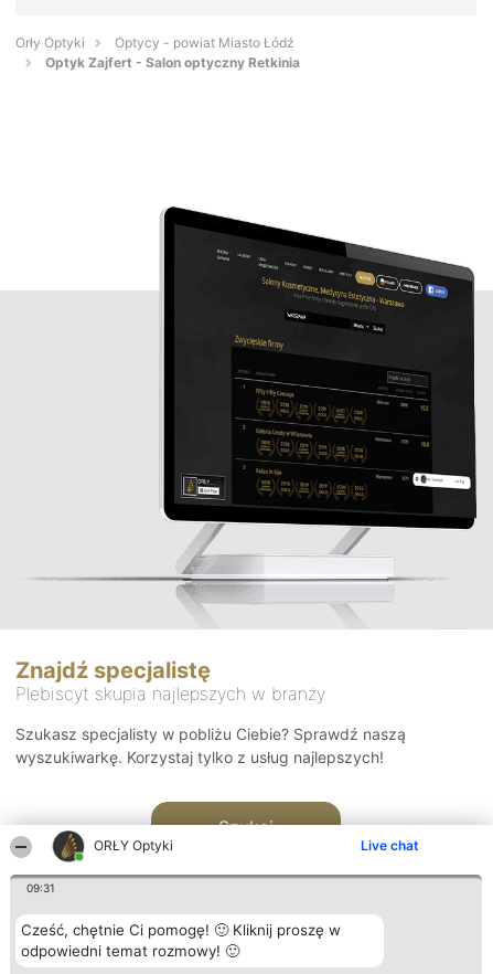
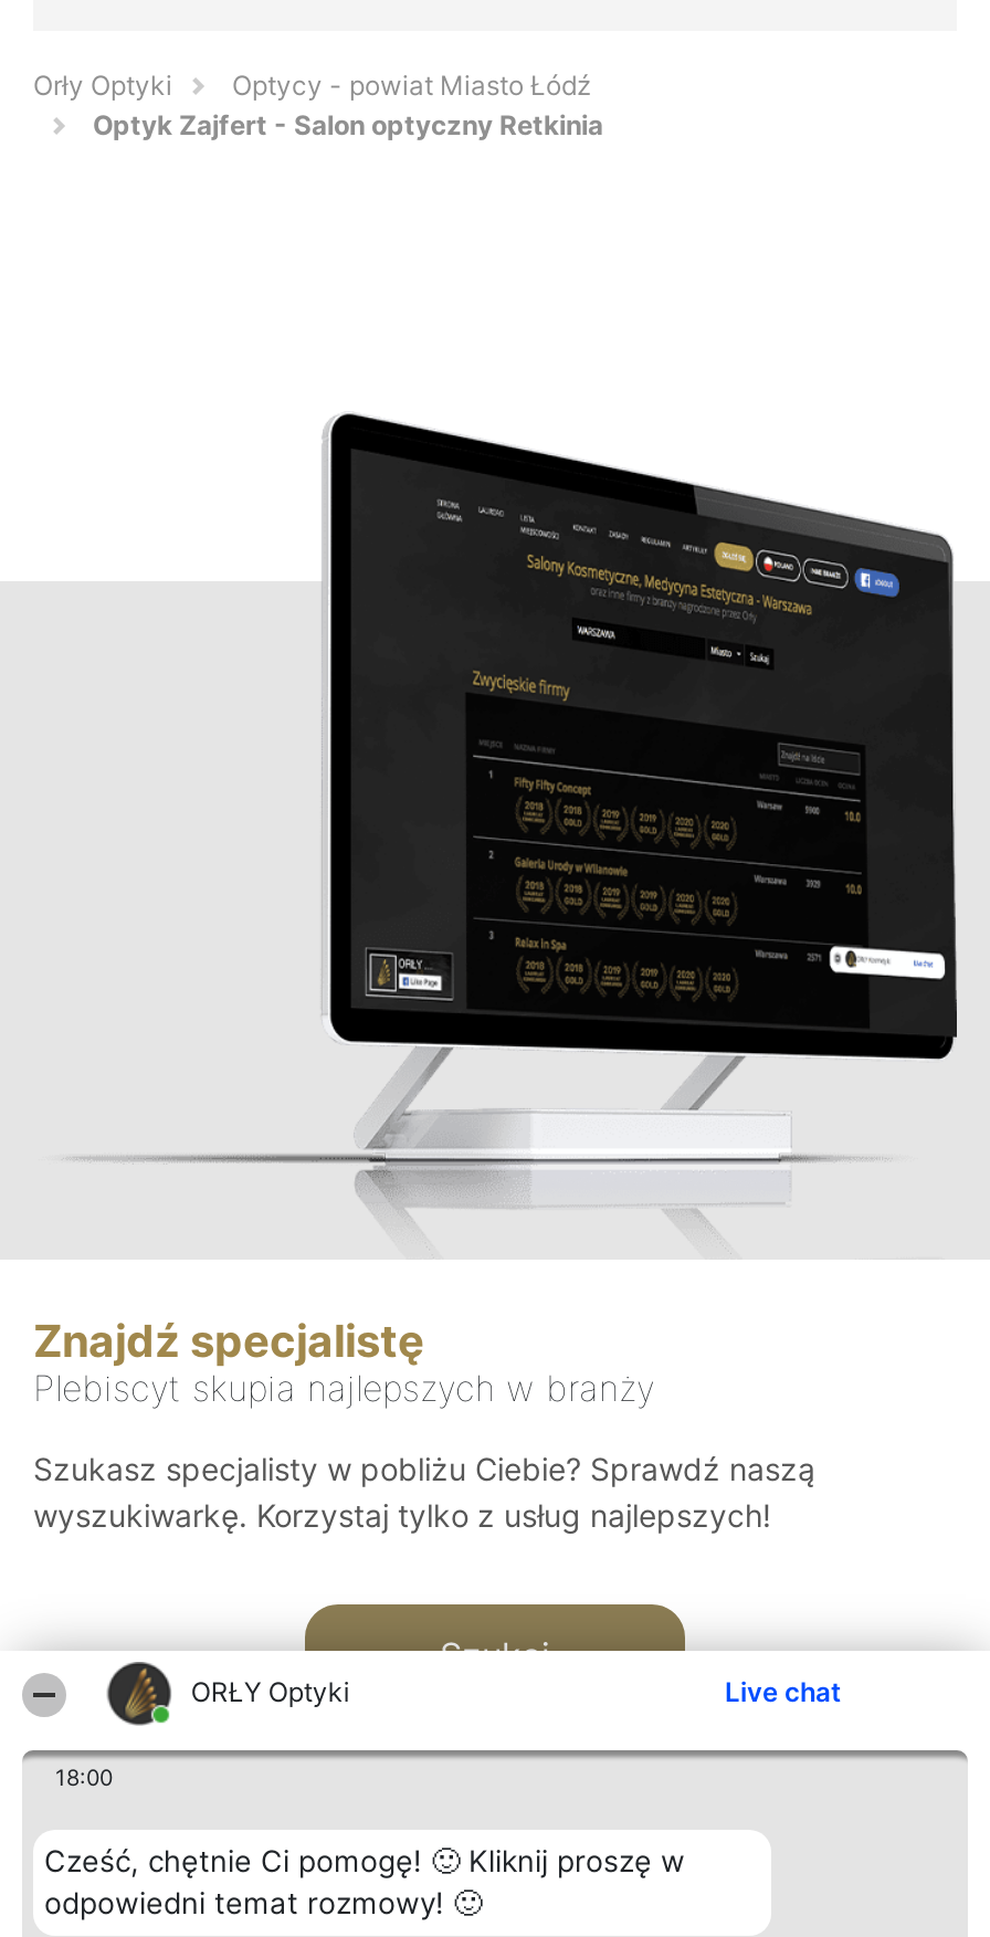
[26,881,55,894] 09:31 -> [55,1764,113,1790] 18:00

